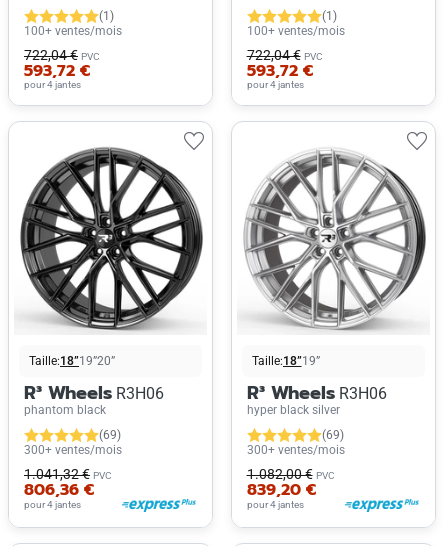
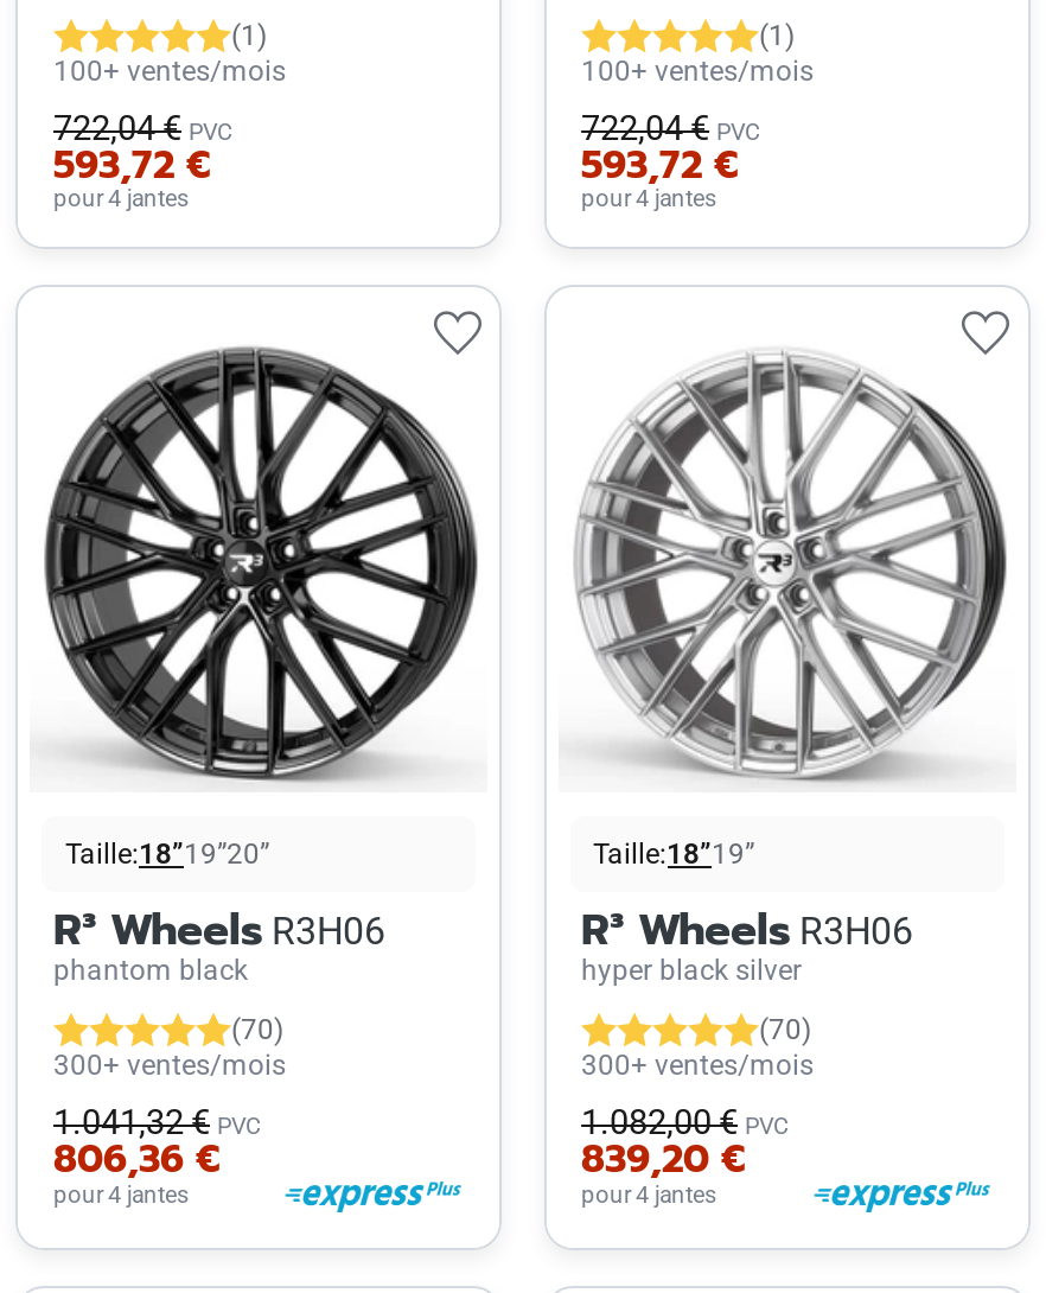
[99,428,121,442] (69) -> [231,1013,283,1046] (70)
[321,428,343,442] (69) -> [759,1013,811,1046] (70)

